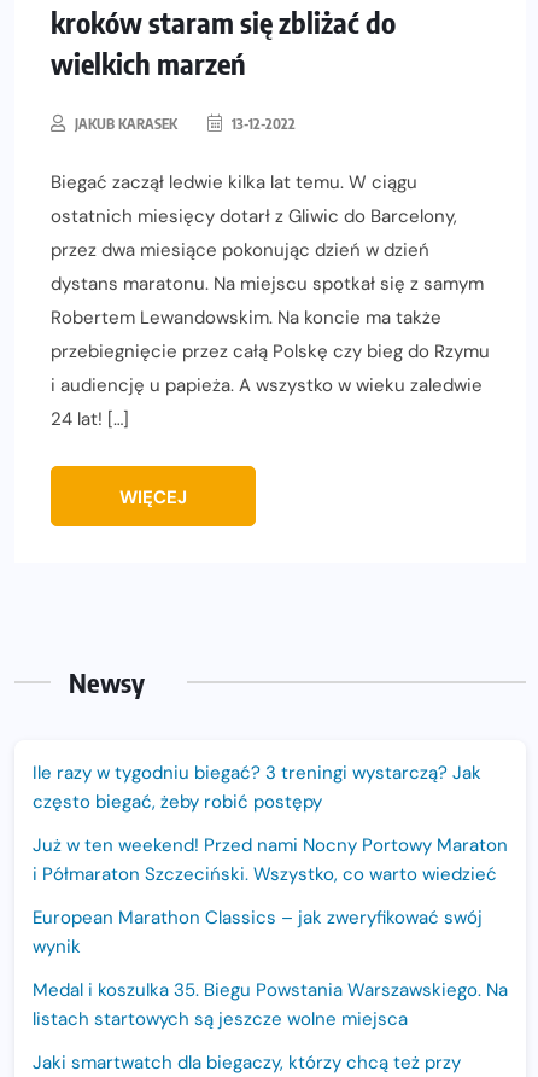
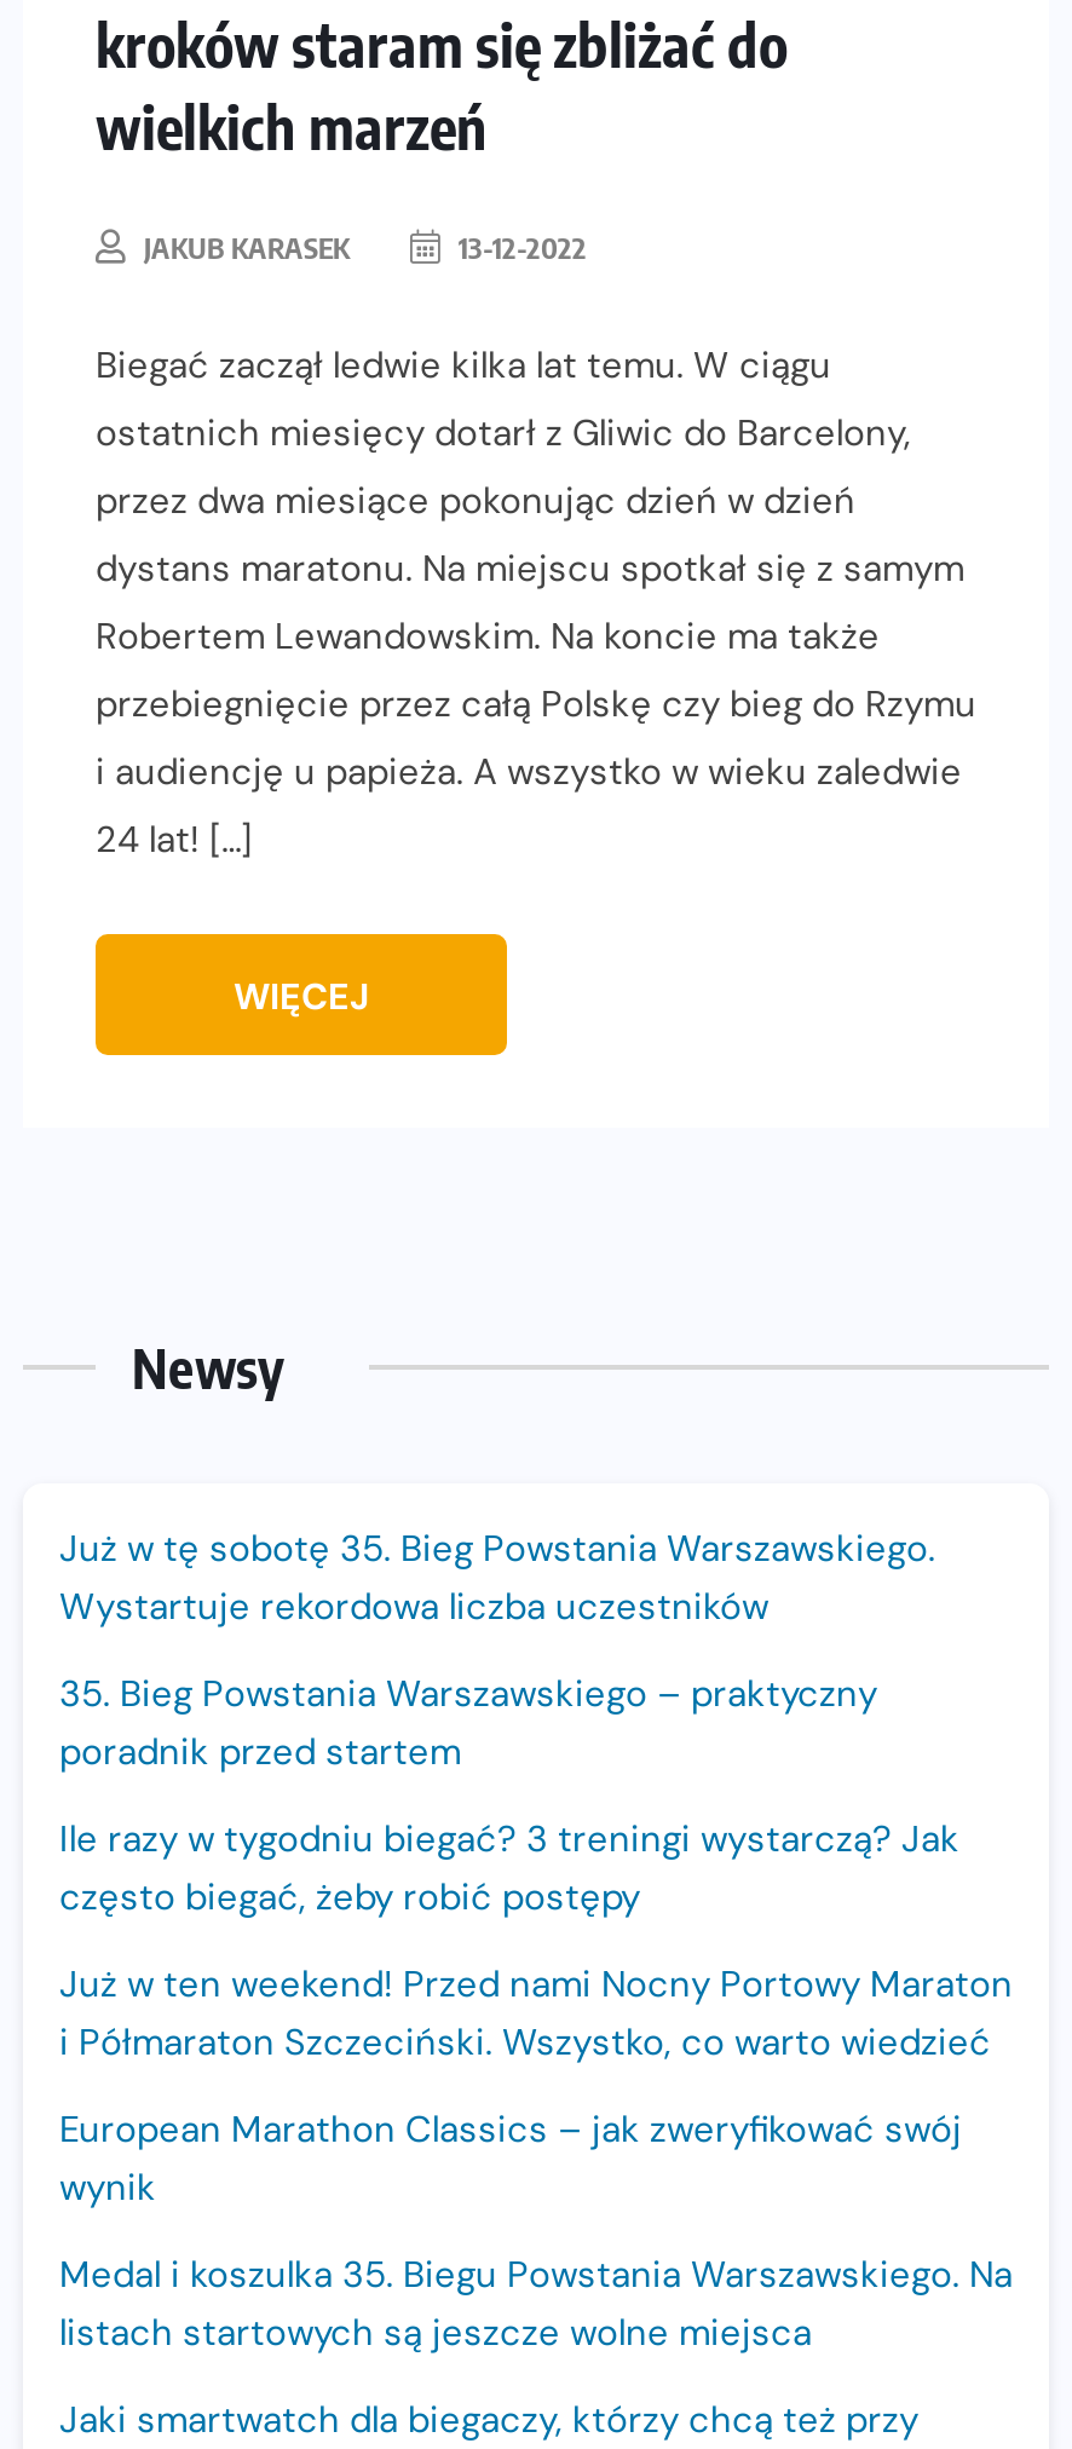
none -> [59,1523,935,1775] Już w tę sobotę 35. Bieg Powstania Warszawskiego. | Wystartuje rekordowa liczba uczestników | 35. Bieg Powstania Warszawskiego – praktyczny | poradnik przed startem

